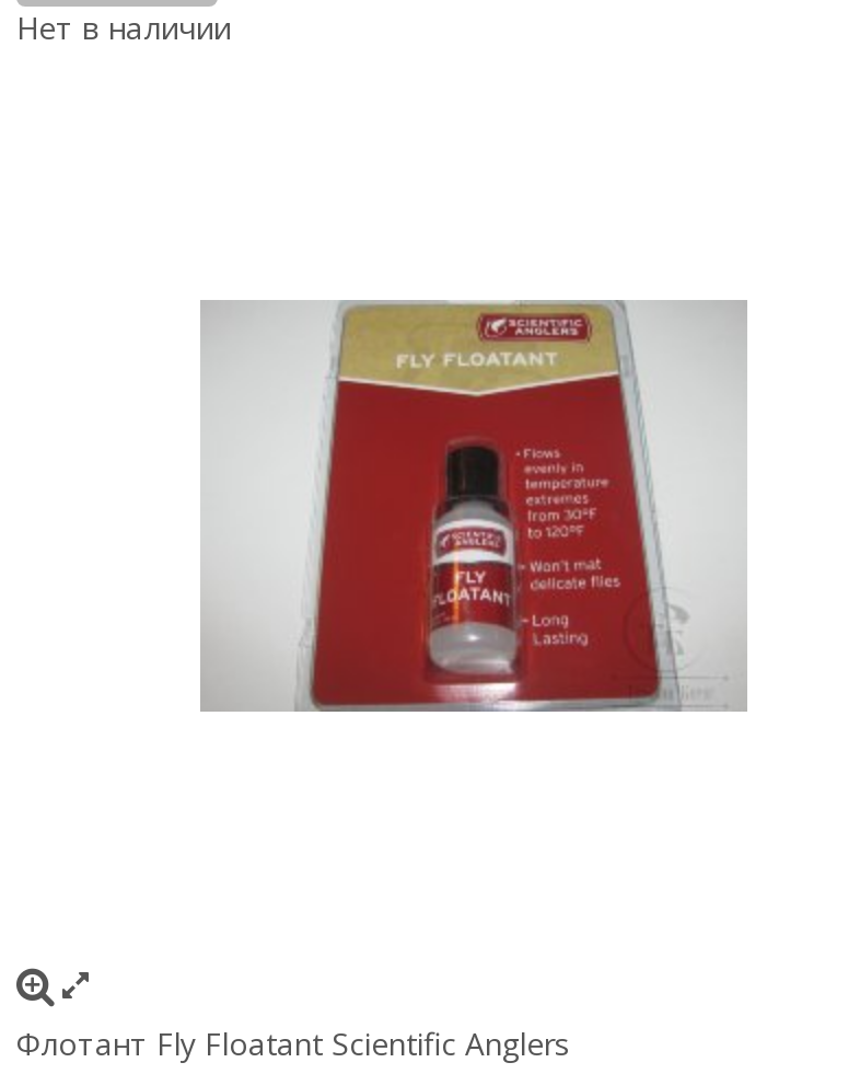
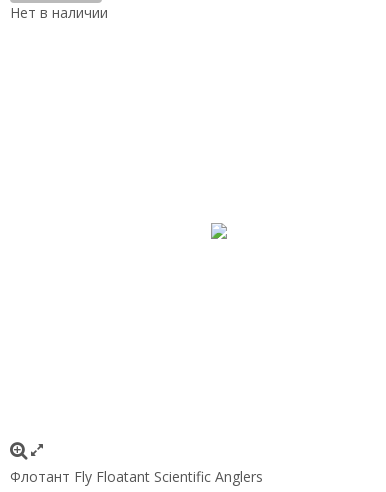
[200,298,747,714] [image] -> none

